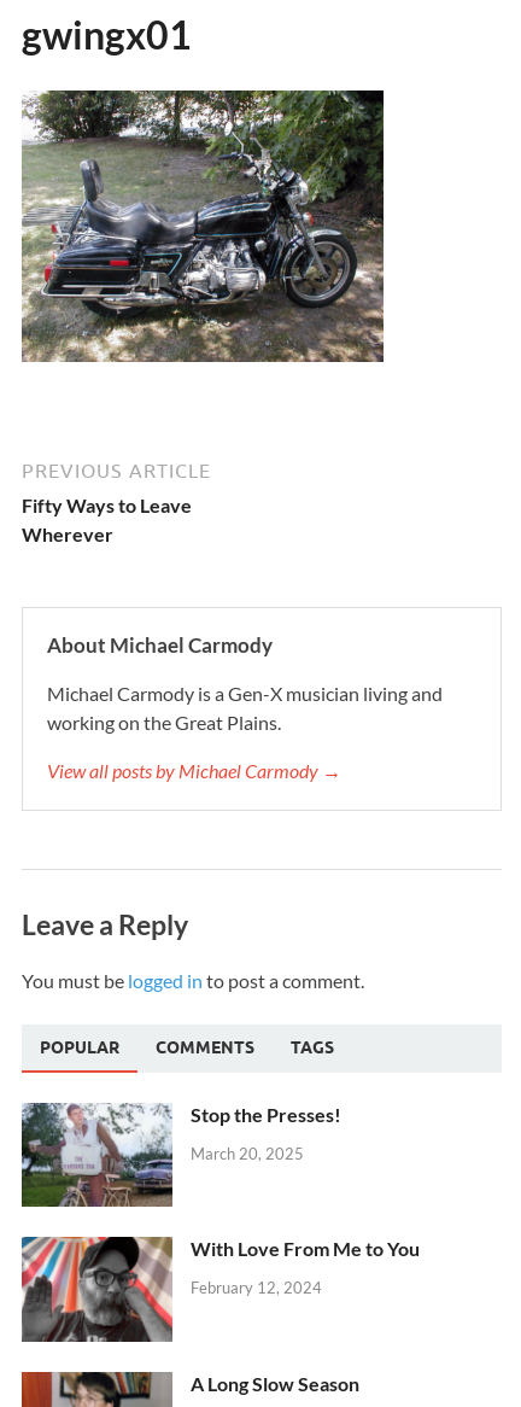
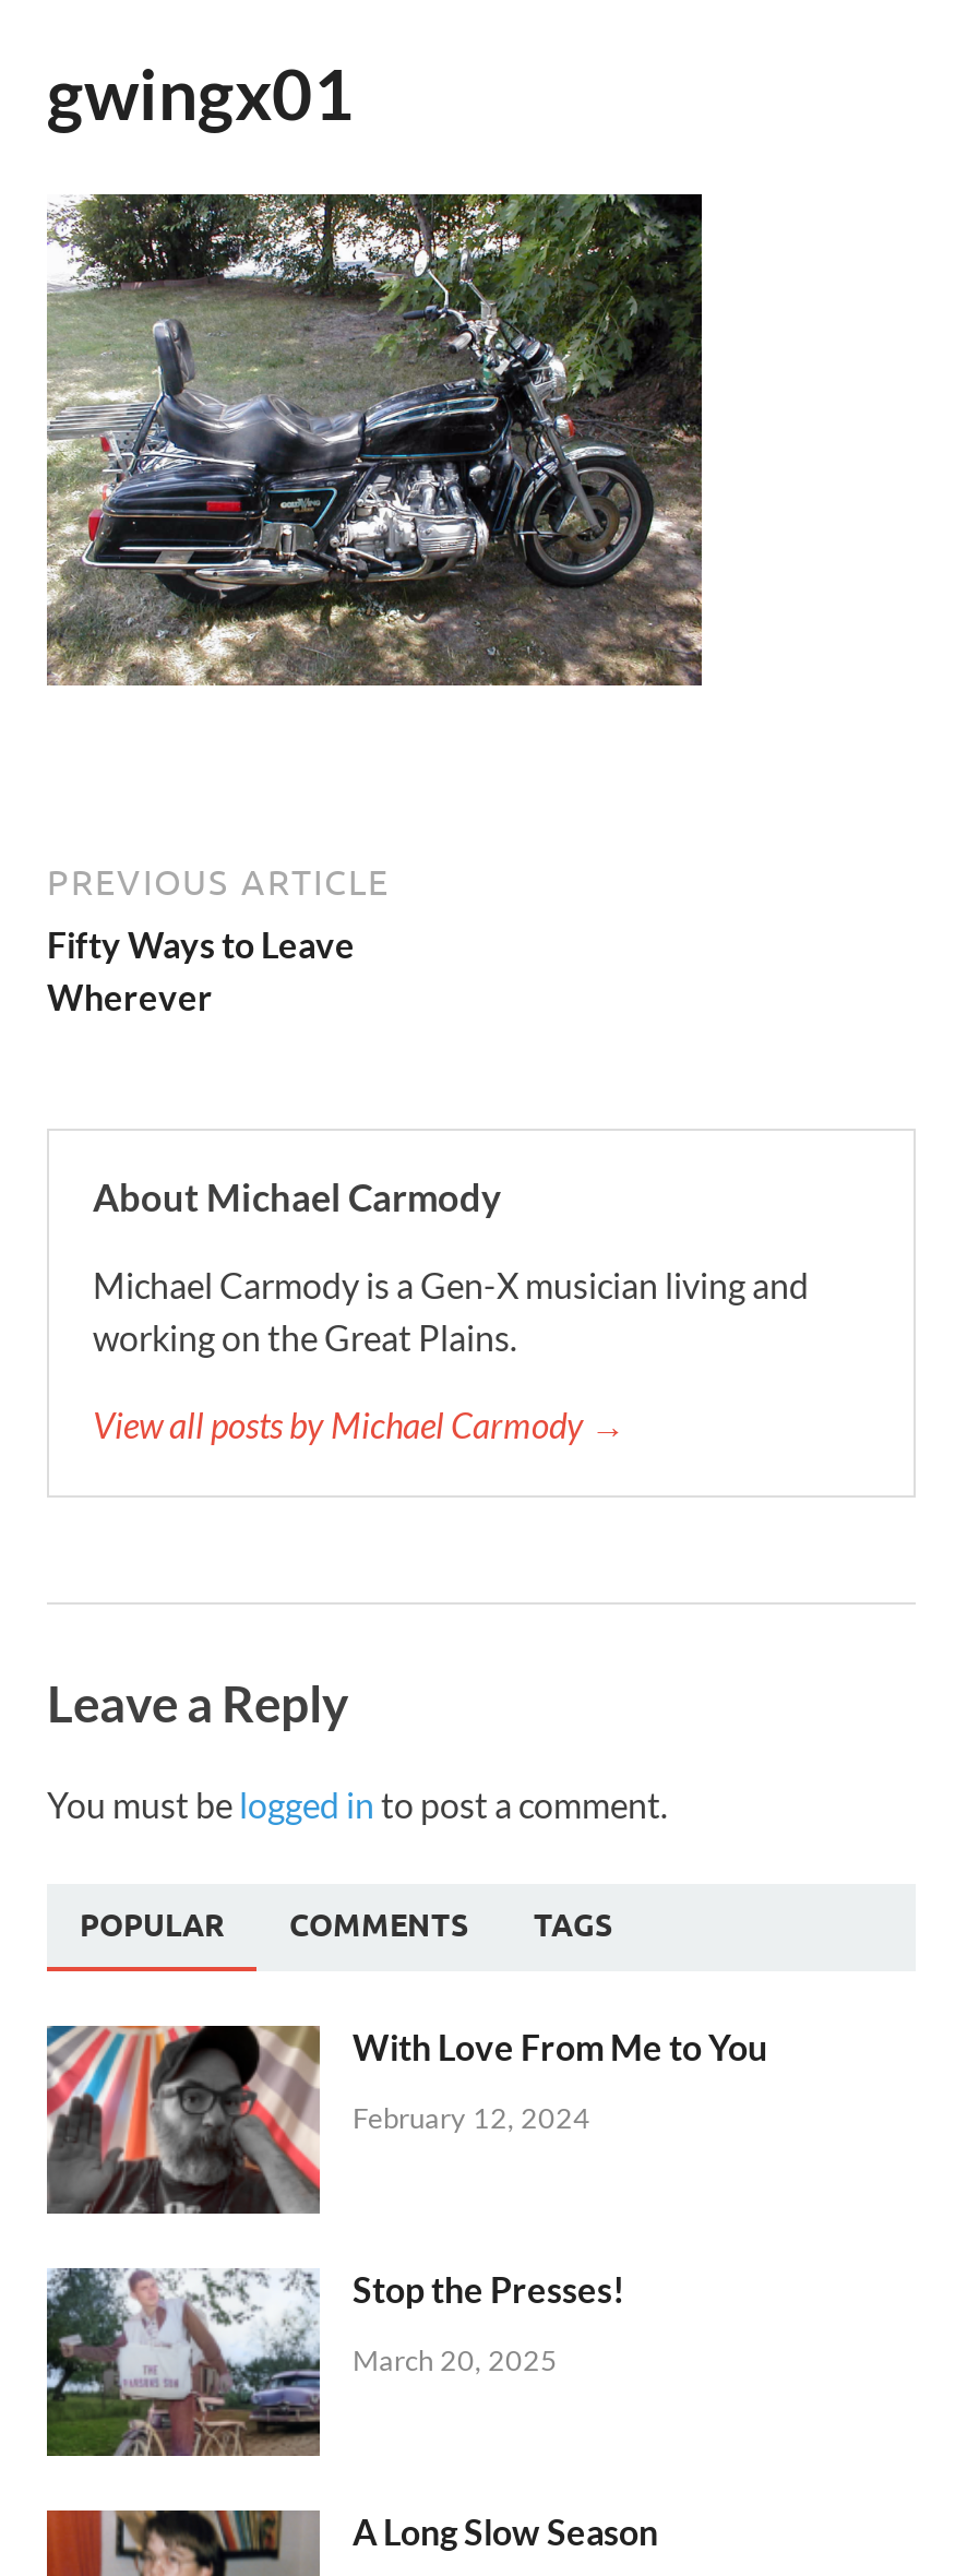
moved [19,1101,341,1209] -> [43,2264,625,2460]: [image] | Stop the Presses! | March 20, 2025
moved [22,1236,420,1343] -> [45,2024,767,2216]: [image] | With Love From Me to You | February 12, 2024

